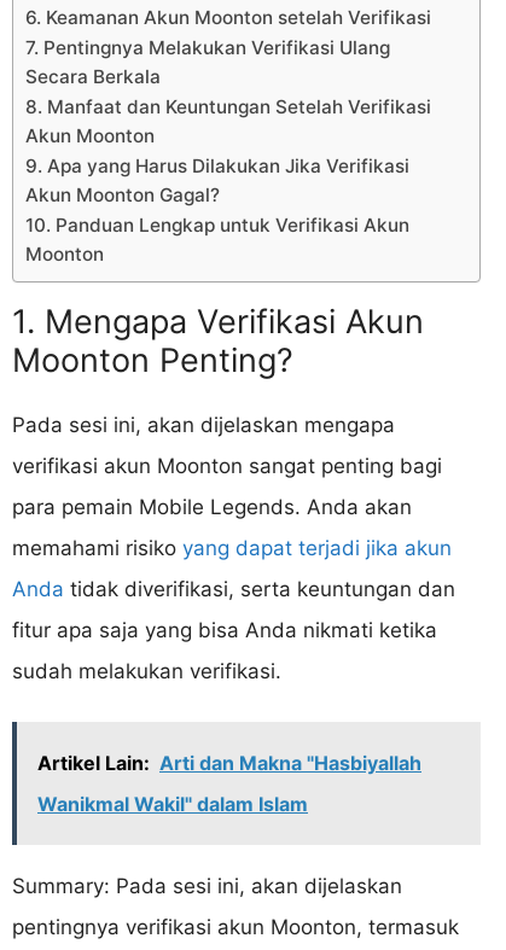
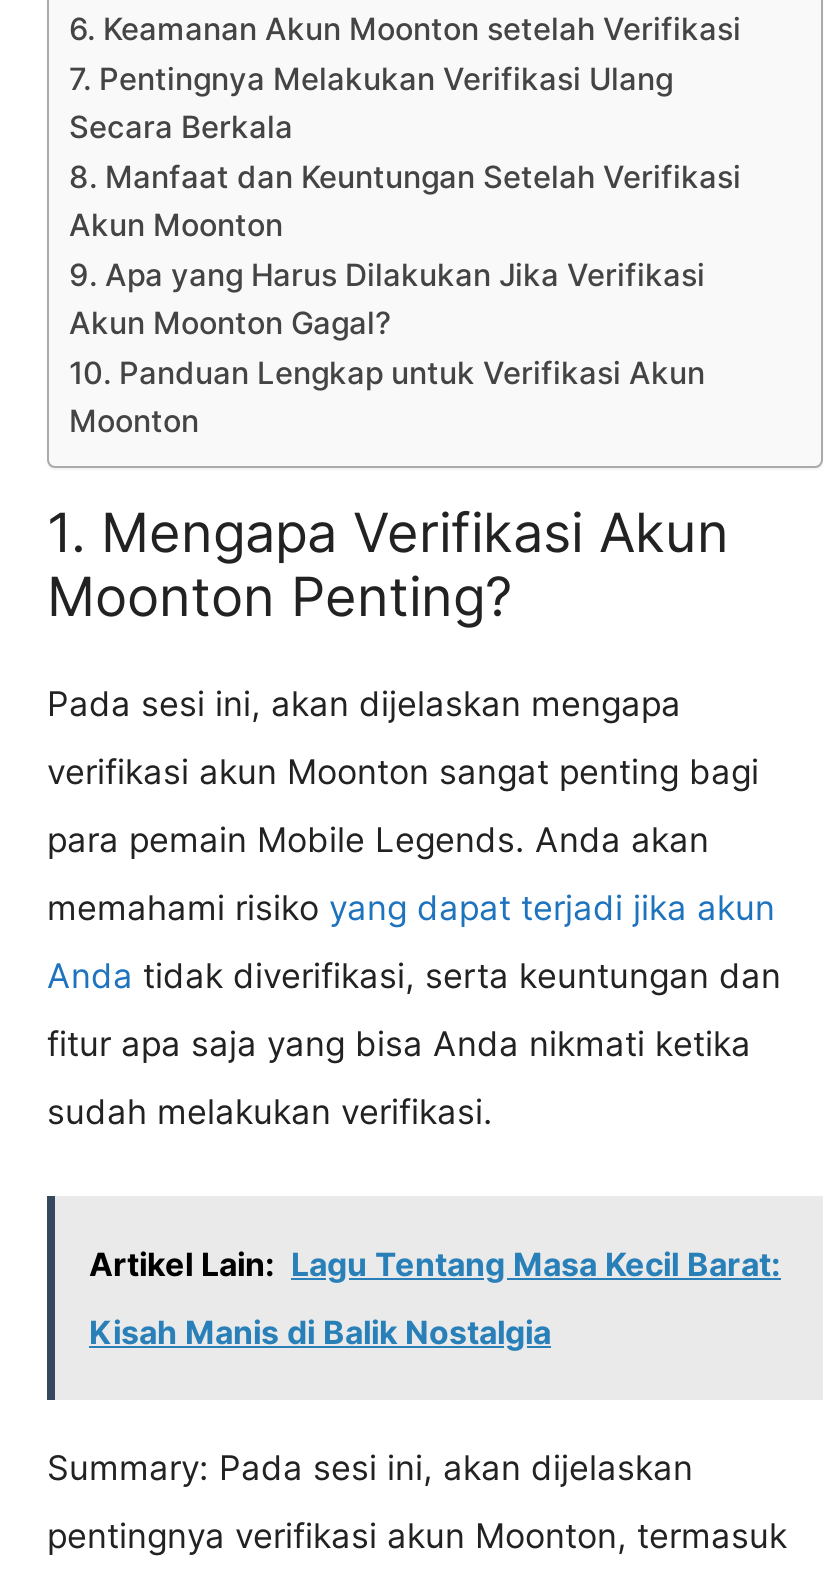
[37,751,421,775] Artikel Lain: Arti dan Makna "Hasbiyallah -> [89,1244,781,1284] Artikel Lain: Lagu Tentang Masa Kecil Barat:
[37,792,308,816] Wanikmal Wakil" dalam Islam -> [89,1312,551,1352] Kisah Manis di Balik Nostalgia

